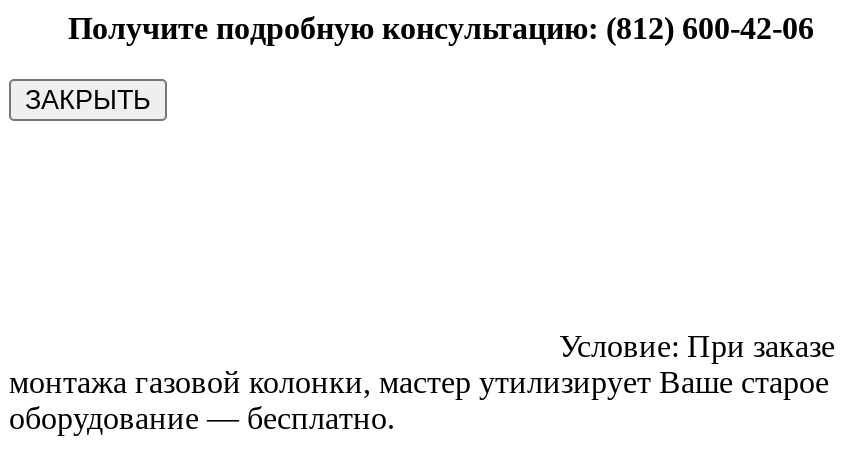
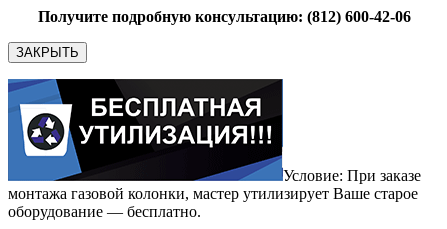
none -> [7,78,284,182] [image]

